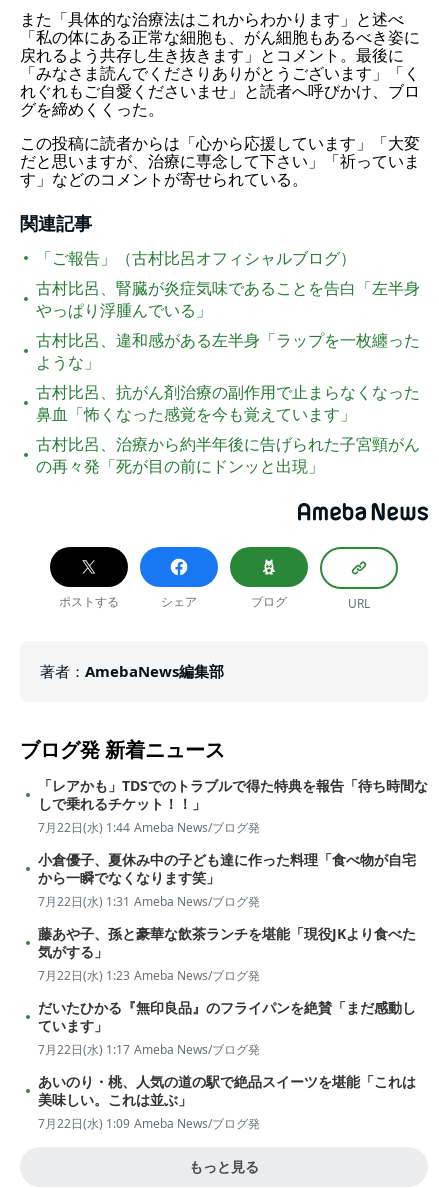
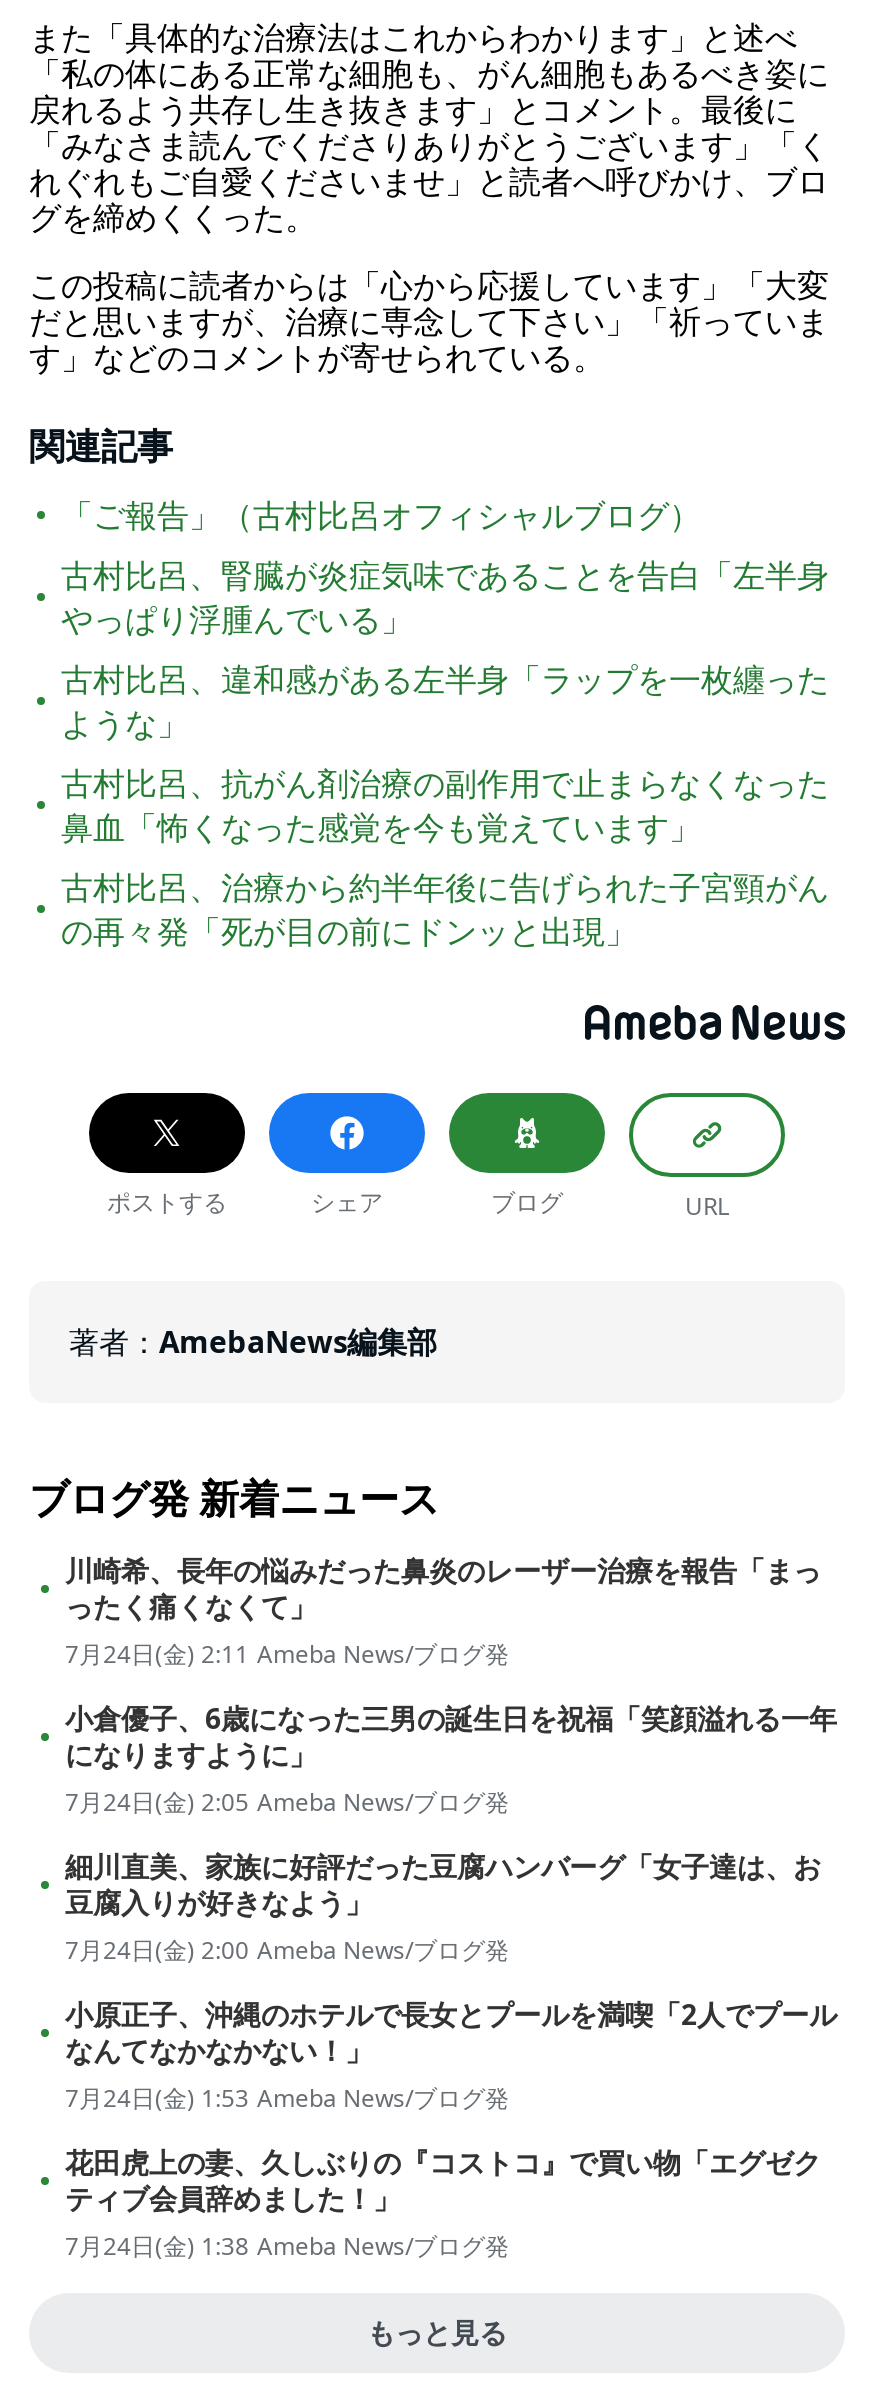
[38,776,428,836] 「レアかも」TDSでのトラブルで得た特典を報告「待ち時間な | しで乗れるチケット！！」 | 7月22日(水) 1:44 Ameba News/ブログ発 -> [65,1551,821,1671] 川崎希、長年の悩みだった鼻炎のレーザー治療を報告「まっ | ったく痛くなくて」 | 7月24日(金) 2:11 Ameba News/ブログ発
[38,850,416,910] 小倉優子、夏休み中の子ども達に作った料理「食べ物が自宅 | から一瞬でなくなります笑」 | 7月22日(水) 1:31 Ameba News/ブログ発 -> [65,1699,837,1819] 小倉優子、6歳になった三男の誕生日を祝福「笑顔溢れる一年 | になりますように」 | 7月24日(金) 2:05 Ameba News/ブログ発
[38,924,416,984] 藤あや子、孫と豪華な飲茶ランチを堪能「現役JKより食べた | 気がする」 | 7月22日(水) 1:23 Ameba News/ブログ発 -> [65,1847,821,1967] 細川直美、家族に好評だった豆腐ハンバーグ「女子達は、お | 豆腐入りが好きなよう」 | 7月24日(金) 2:00 Ameba News/ブログ発
[38,998,416,1058] だいたひかる『無印良品』のフライパンを絶賛「まだ感動し | ています」 | 7月22日(水) 1:17 Ameba News/ブログ発 -> [65,1995,837,2115] 小原正子、沖縄のホテルで長女とプールを満喫「2人でプール | なんてなかなかない！」 | 7月24日(金) 1:53 Ameba News/ブログ発
[38,1072,416,1132] あいのり・桃、人気の道の駅で絶品スイーツを堪能「これは | 美味しい。これは並ぶ」 | 7月22日(水) 1:09 Ameba News/ブログ発 -> [65,2143,821,2263] 花田虎上の妻、久しぶりの『コストコ』で買い物「エグゼク | ティブ会員辞めました！」 | 7月24日(金) 1:38 Ameba News/ブログ発

